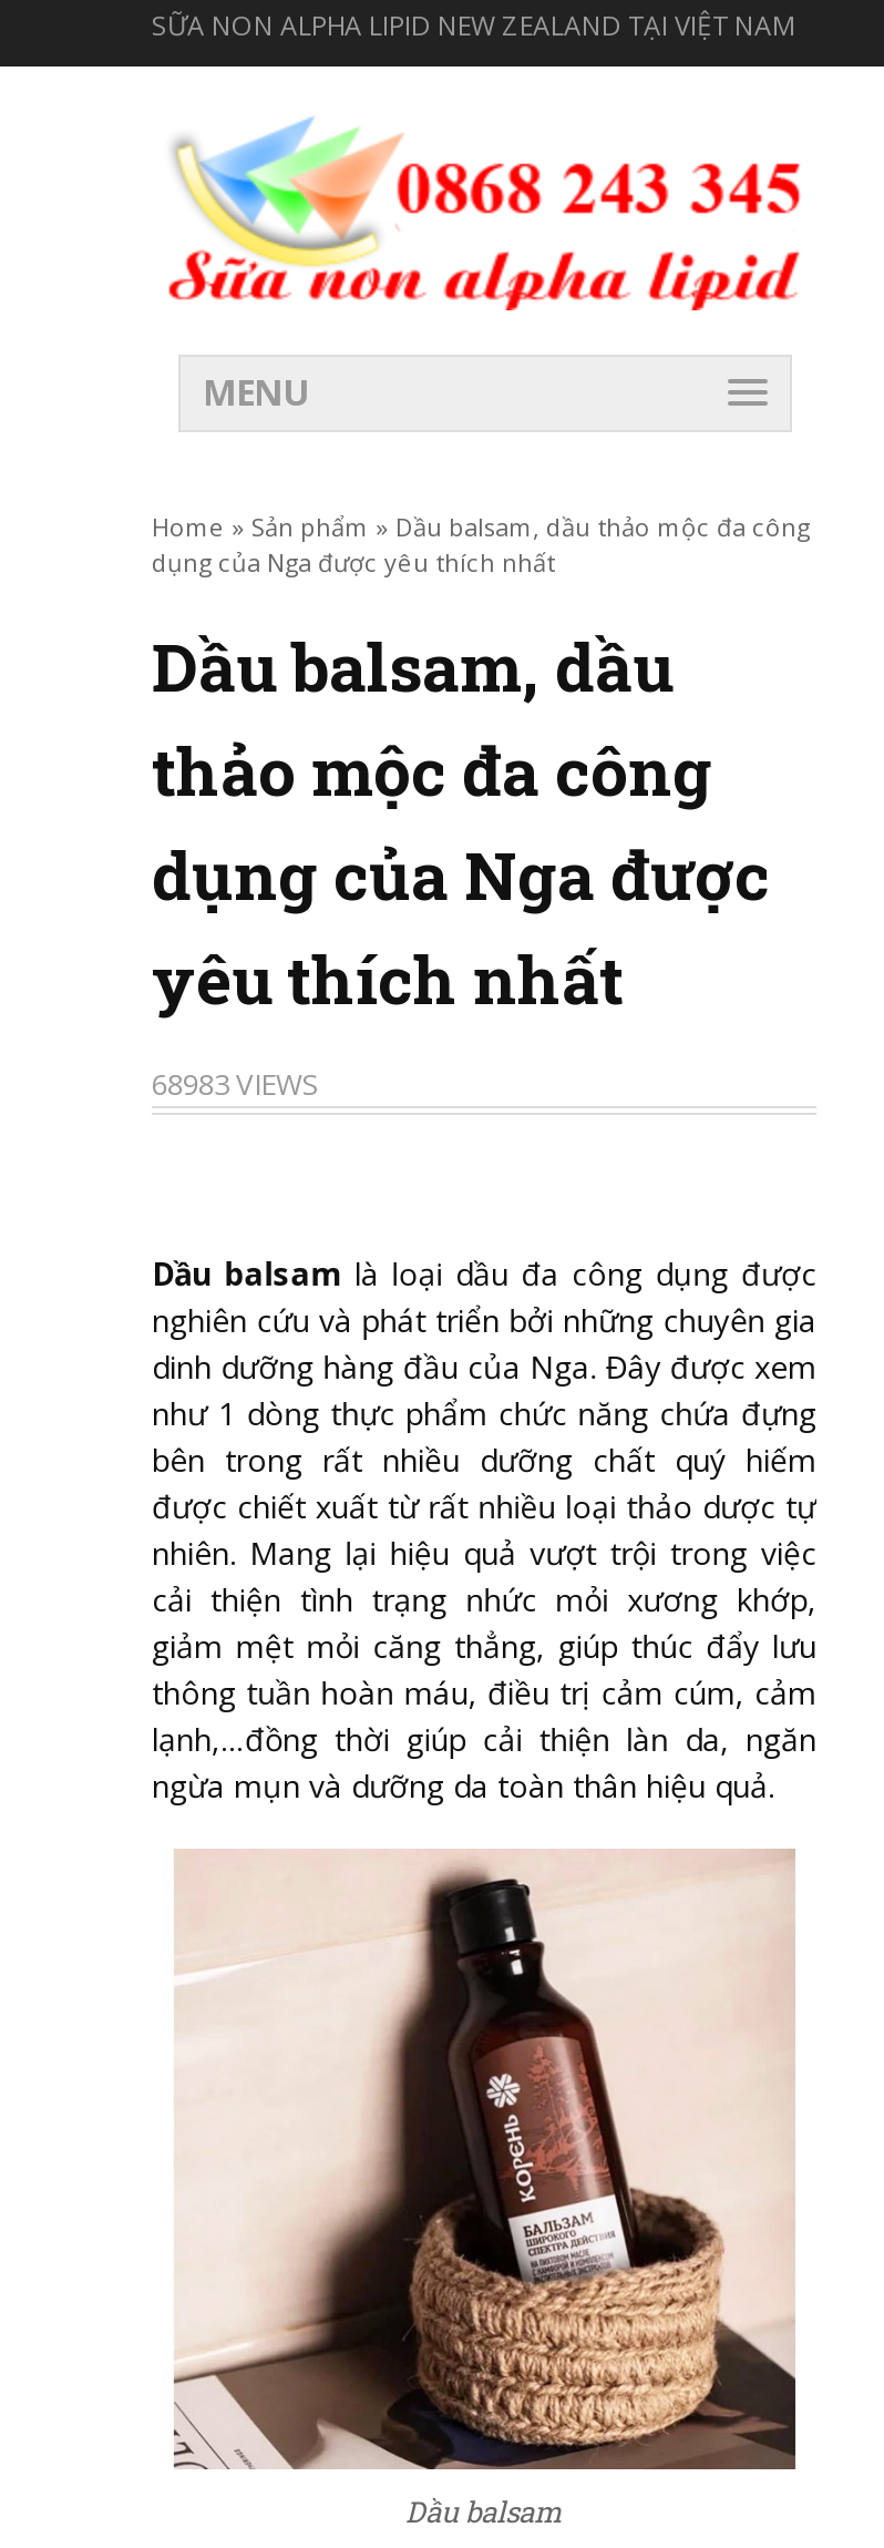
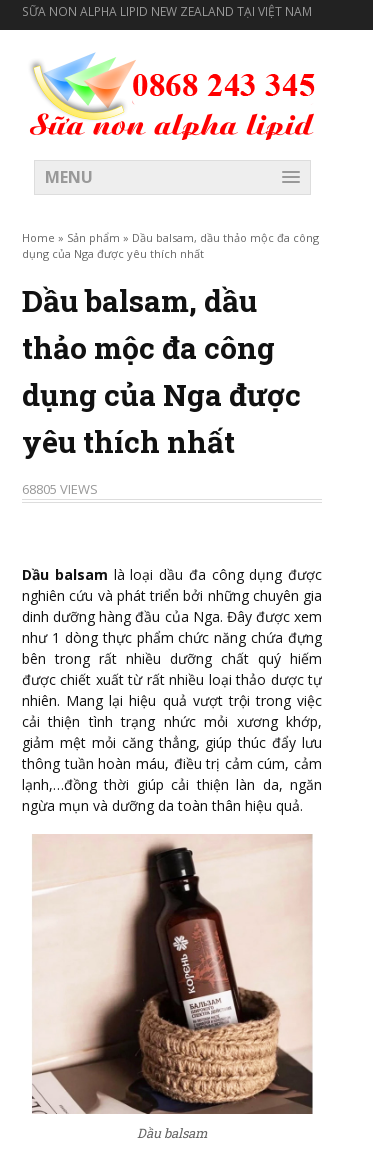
[152,1064,320,1104] 68983 VIEWS -> [22,480,98,498] 68805 VIEWS

